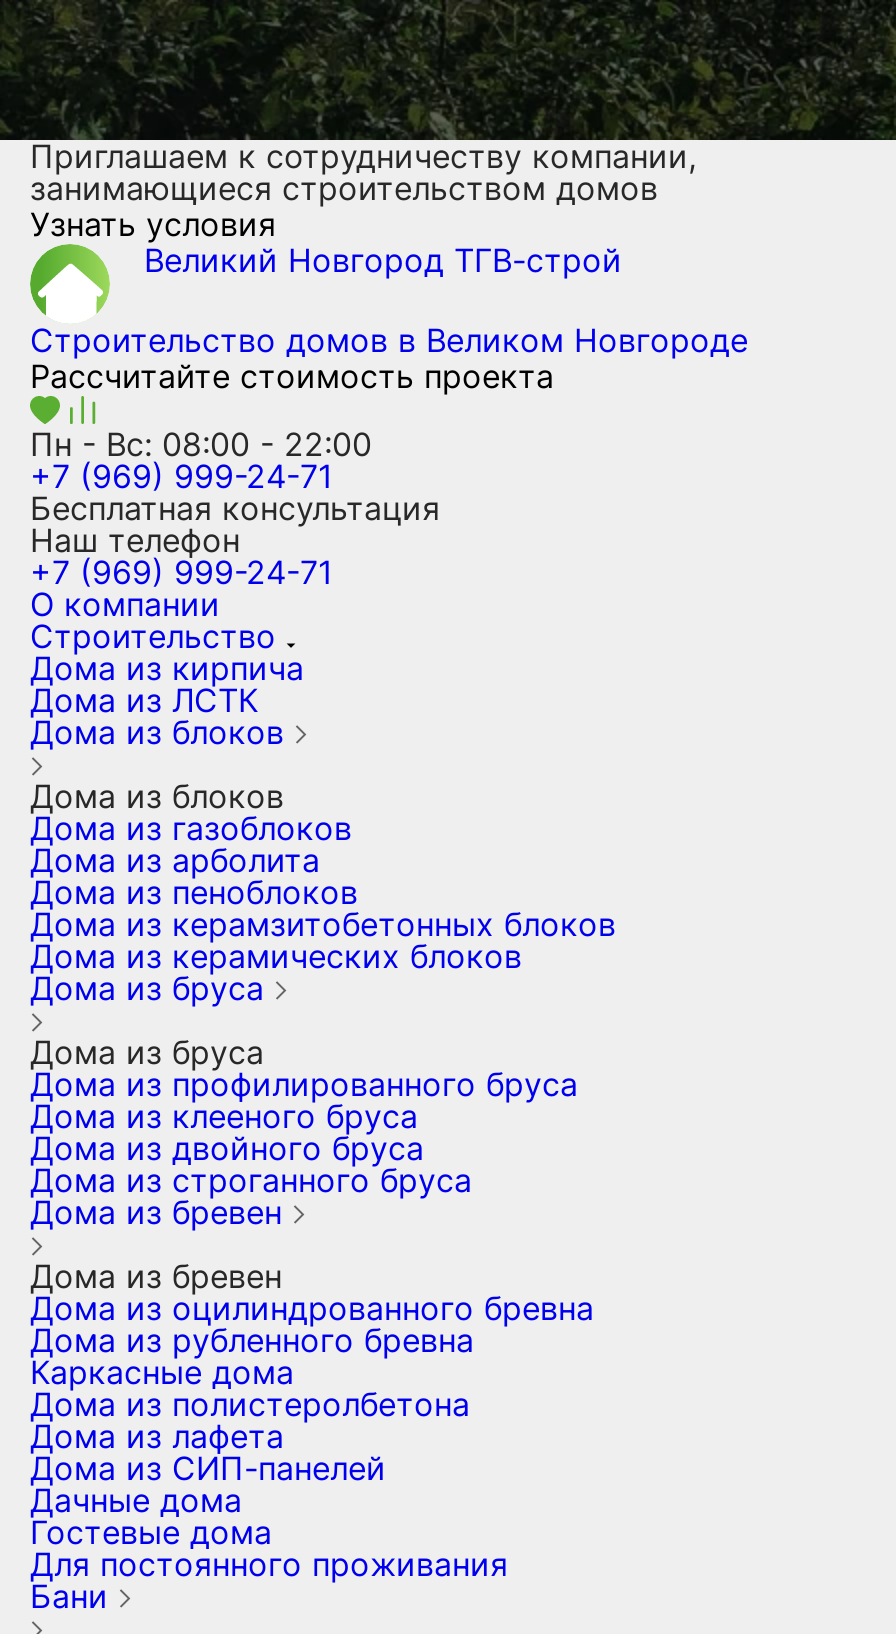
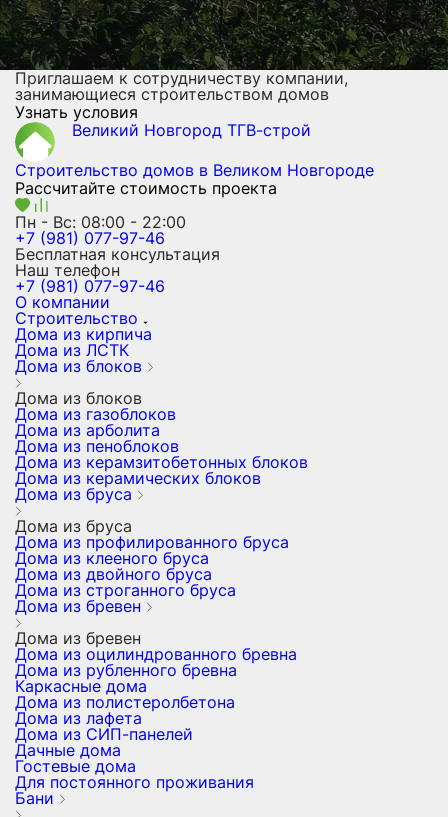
[30,456,332,496] +7 (969) 999-24-71 -> [15,228,165,248] +7 (981) 077-97-46
[30,552,332,592] +7 (969) 999-24-71 -> [15,276,165,296] +7 (981) 077-97-46

